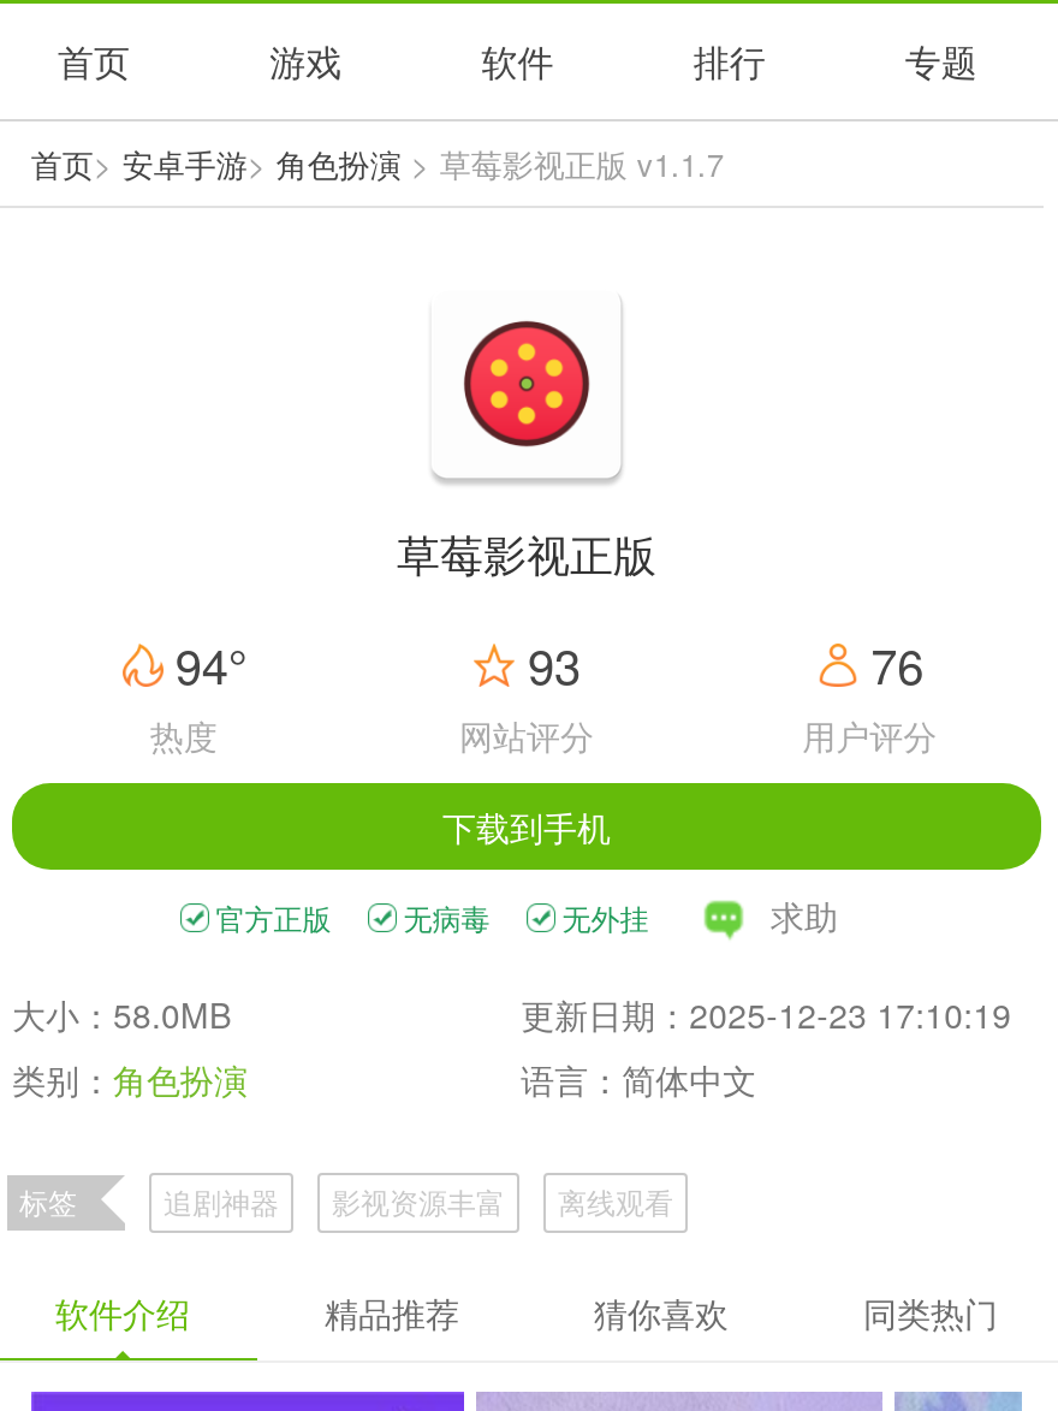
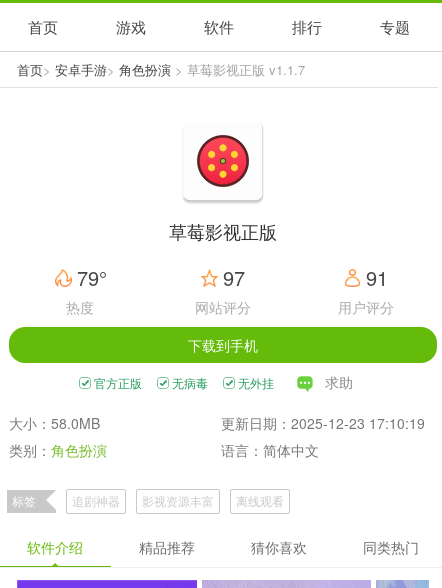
[175,629,247,698] 94° -> [77,263,107,292] 79°
[528,629,581,698] 93 -> [223,263,245,292] 97
[871,629,924,698] 76 -> [366,263,388,292] 91

